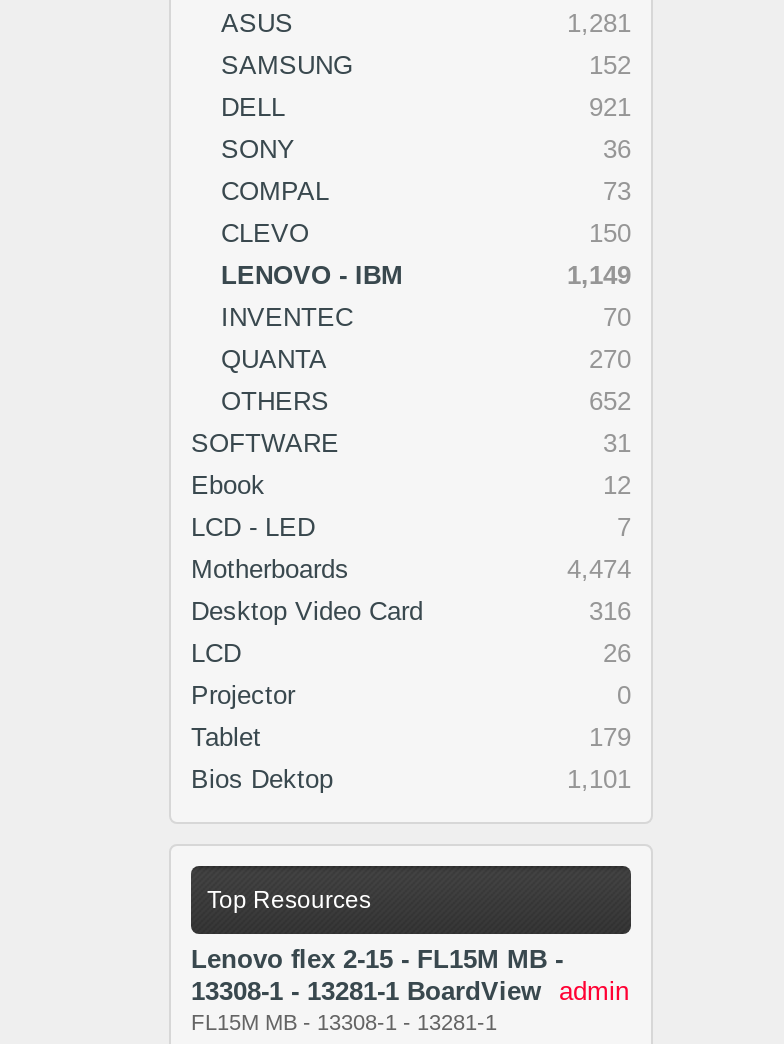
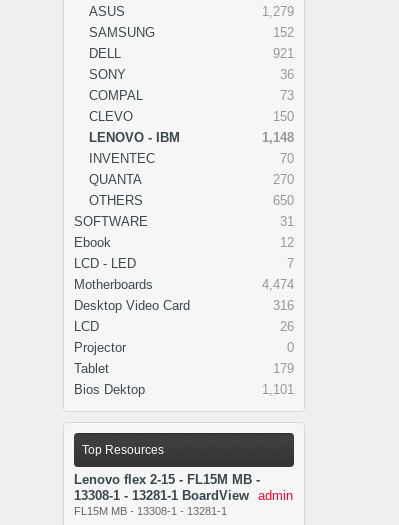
[567,8,631,38] 1,281 -> [262,4,294,19] 1,279
[567,260,631,290] 1,149 -> [262,130,294,145] 1,148
[589,386,631,416] 652 -> [273,193,294,208] 650

